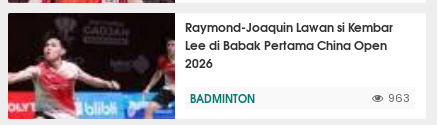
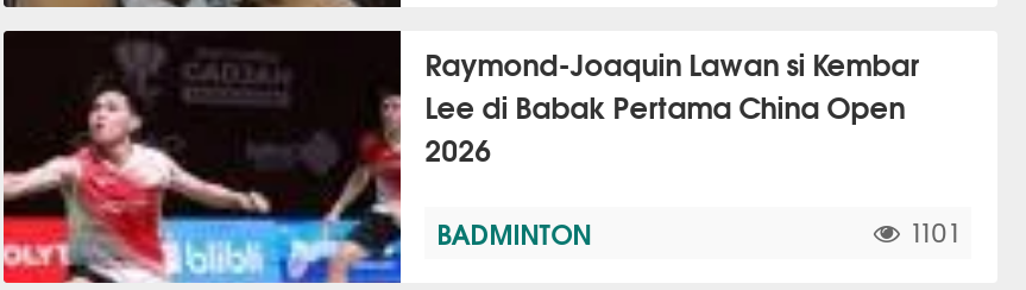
[388,93,410,104] 963 -> [912,221,960,247] 1101

